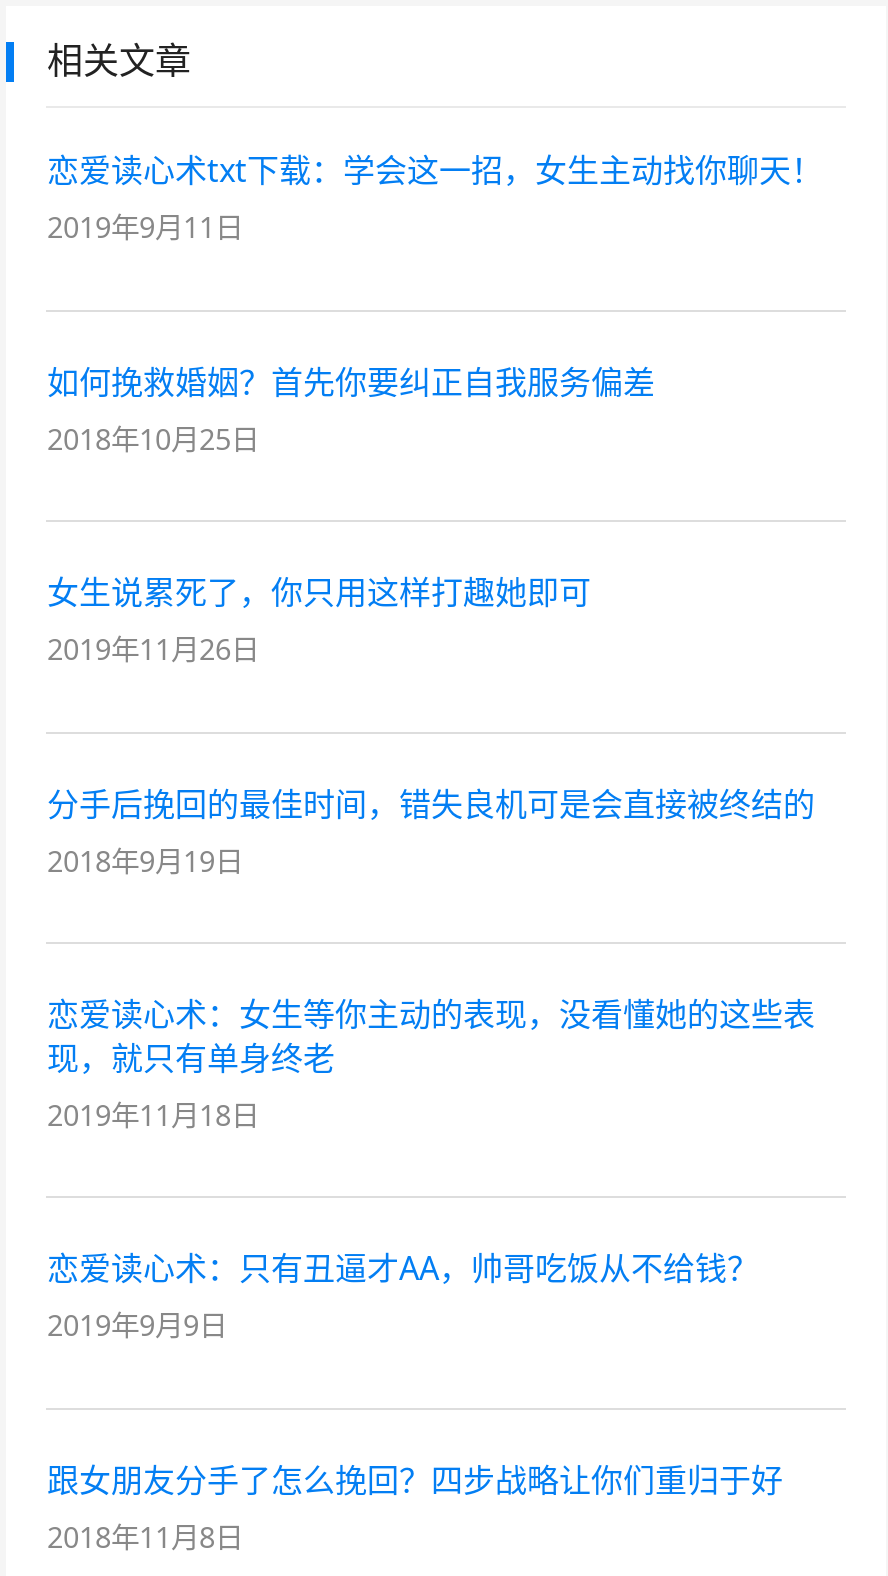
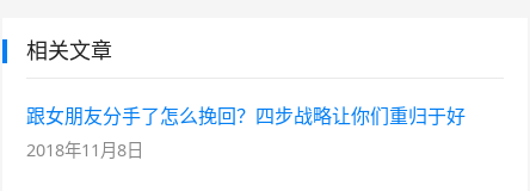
[47,149,823,247] 恋爱读心术txt下载：学会这一招，女生主动找你聊天！ | 2019年9月11日 -> none
[47,360,655,458] 如何挽救婚姻？首先你要纠正自我服务偏差 | 2018年10月25日 -> none
[47,570,591,668] 女生说累死了，你只用这样打趣她即可 | 2019年11月26日 -> none
[47,781,815,879] 分手后挽回的最佳时间，错失良机可是会直接被终结的 | 2018年9月19日 -> none
[47,992,815,1134] 恋爱读心术：女生等你主动的表现，没看懂她的这些表 | 现，就只有单身终老 | 2019年11月18日 -> none
[47,1247,759,1345] 恋爱读心术：只有丑逼才AA，帅哥吃饭从不给钱？ | 2019年9月9日 -> none

